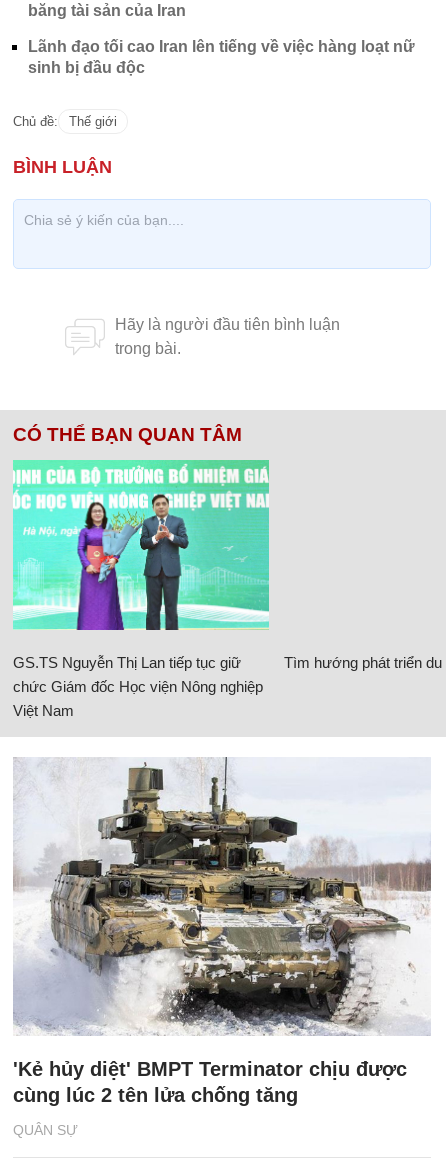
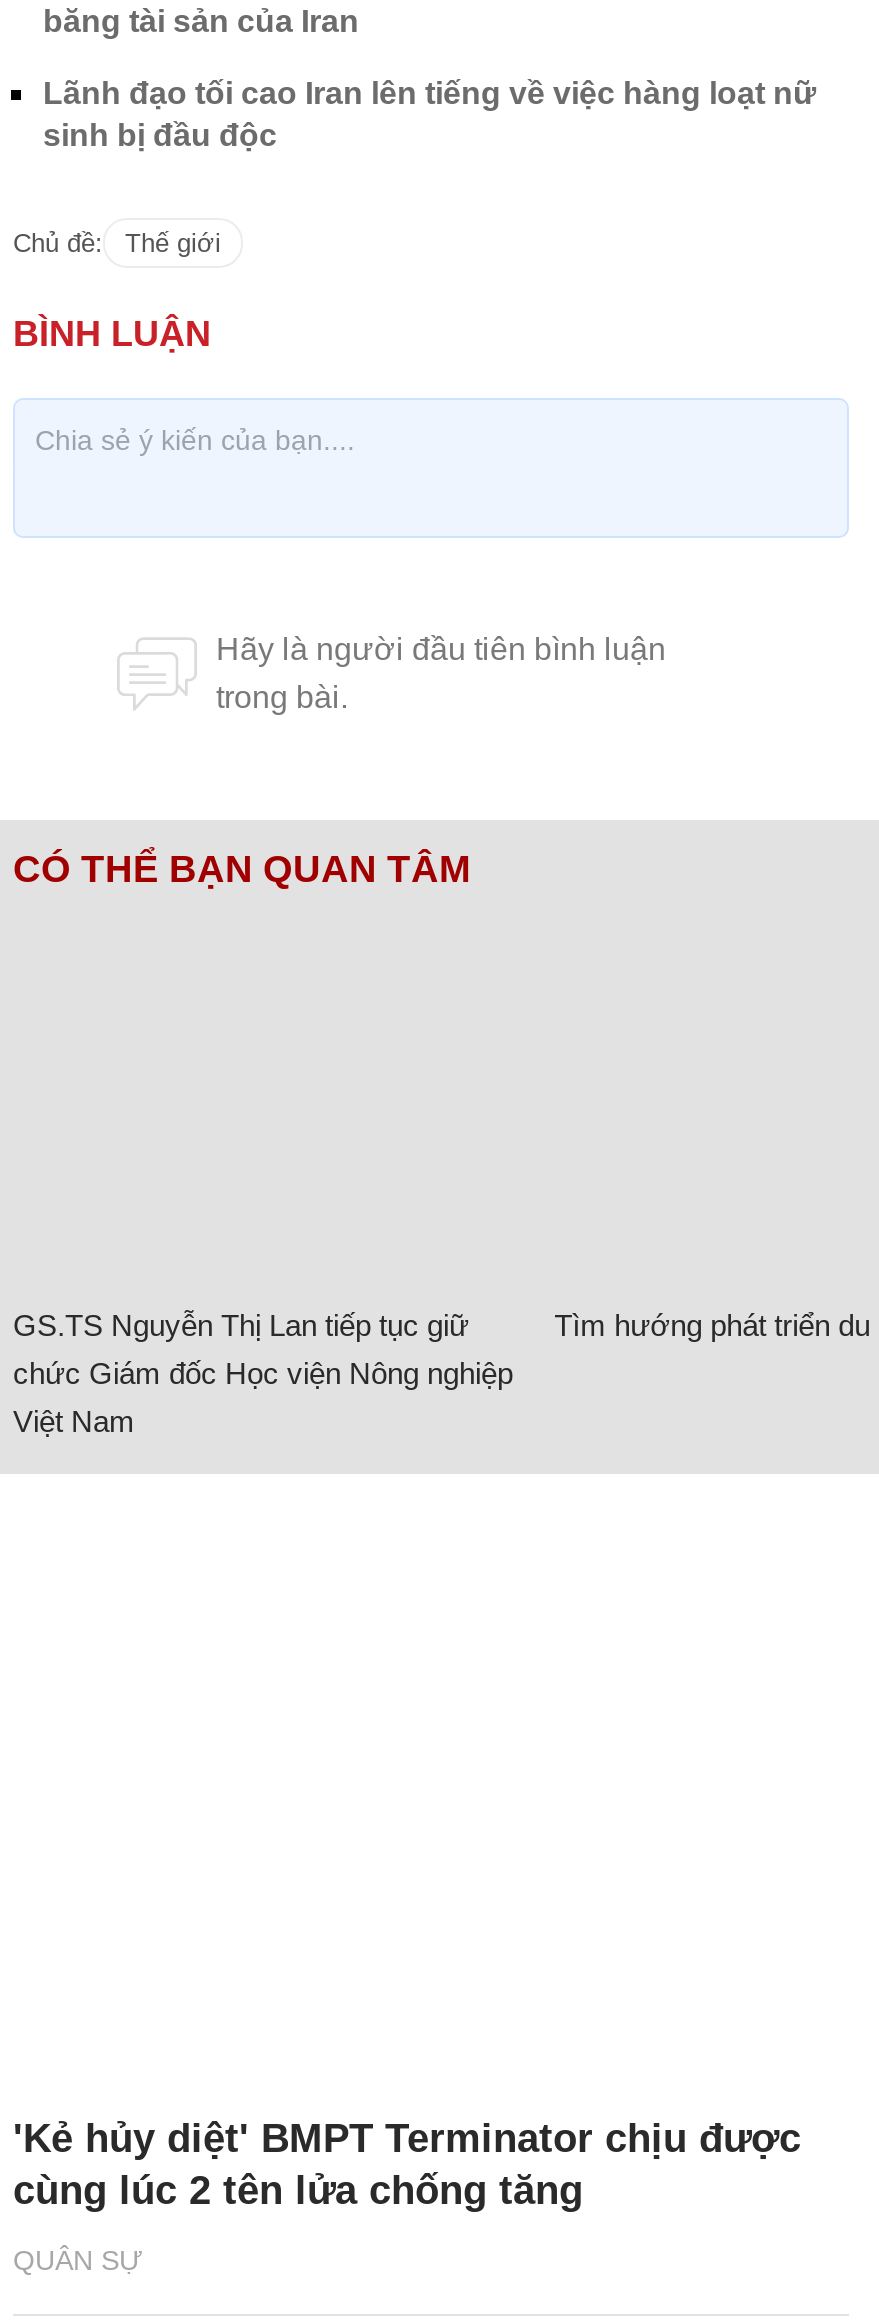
[12,459,270,631] [image] -> none
[13,756,432,1036] [image] -> none

